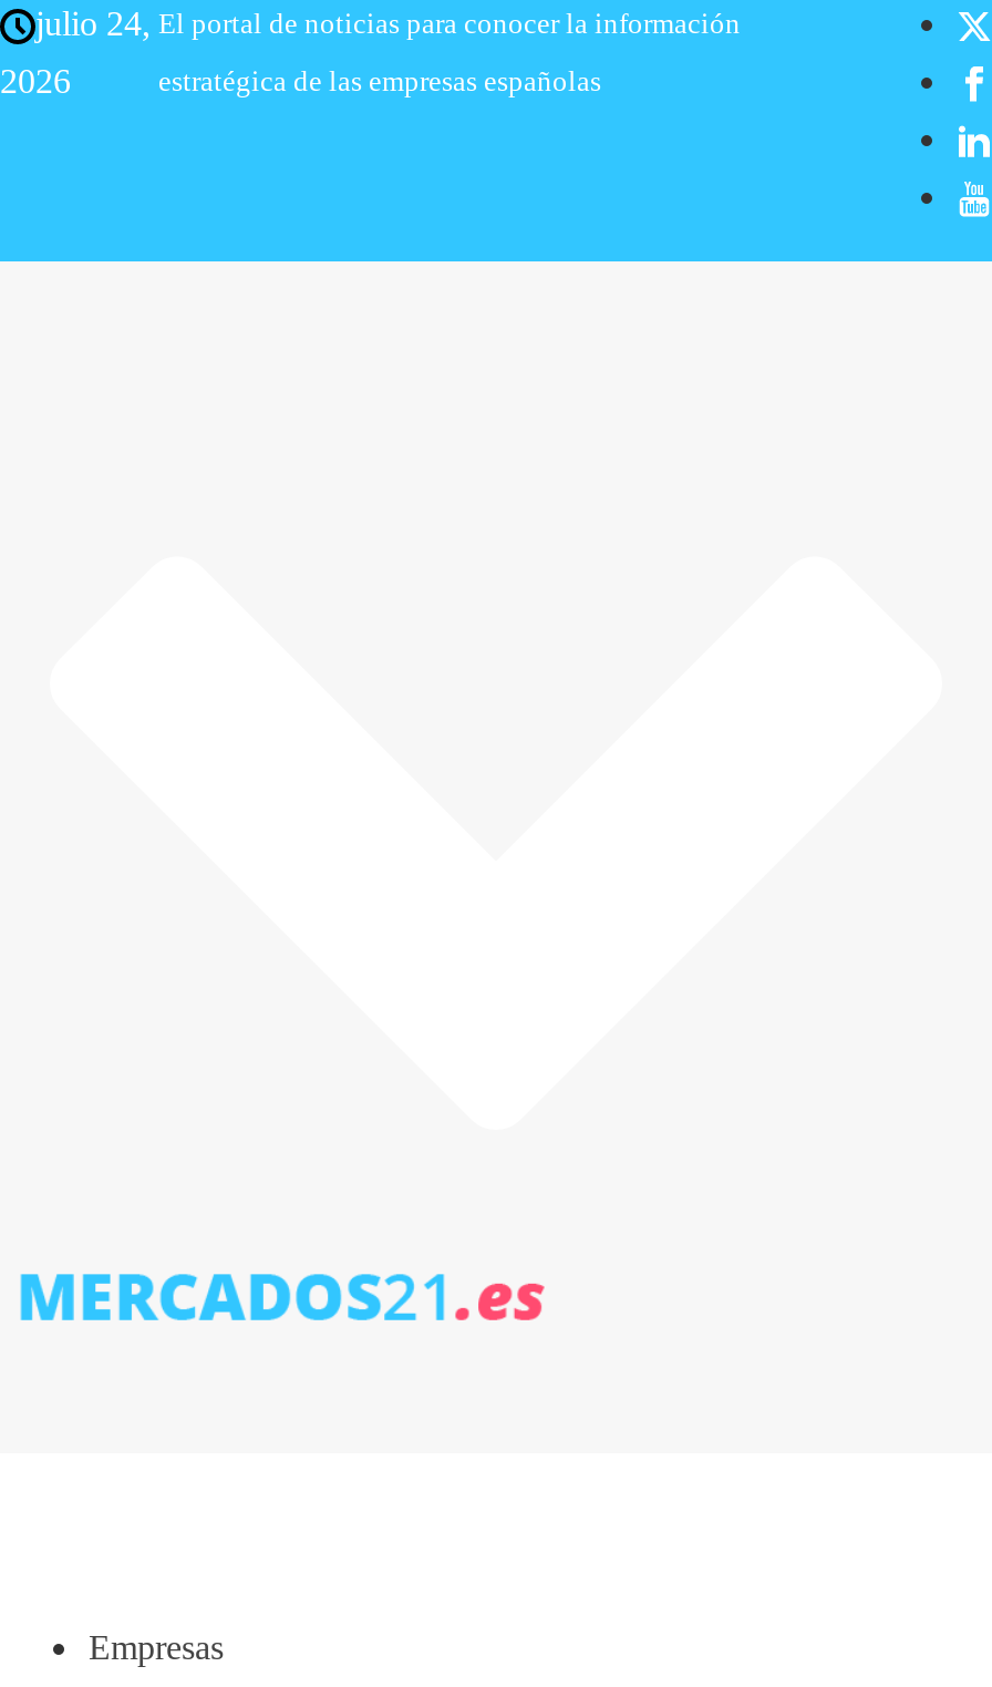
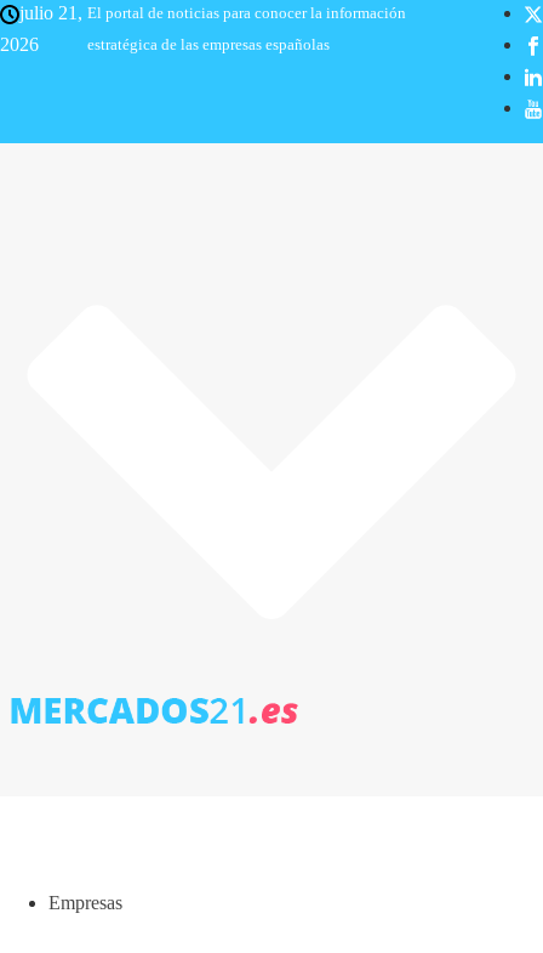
[35,4,741,42] julio 24, El portal de noticias para conocer la información -> [19,2,405,23] julio 21, El portal de noticias para conocer la información

